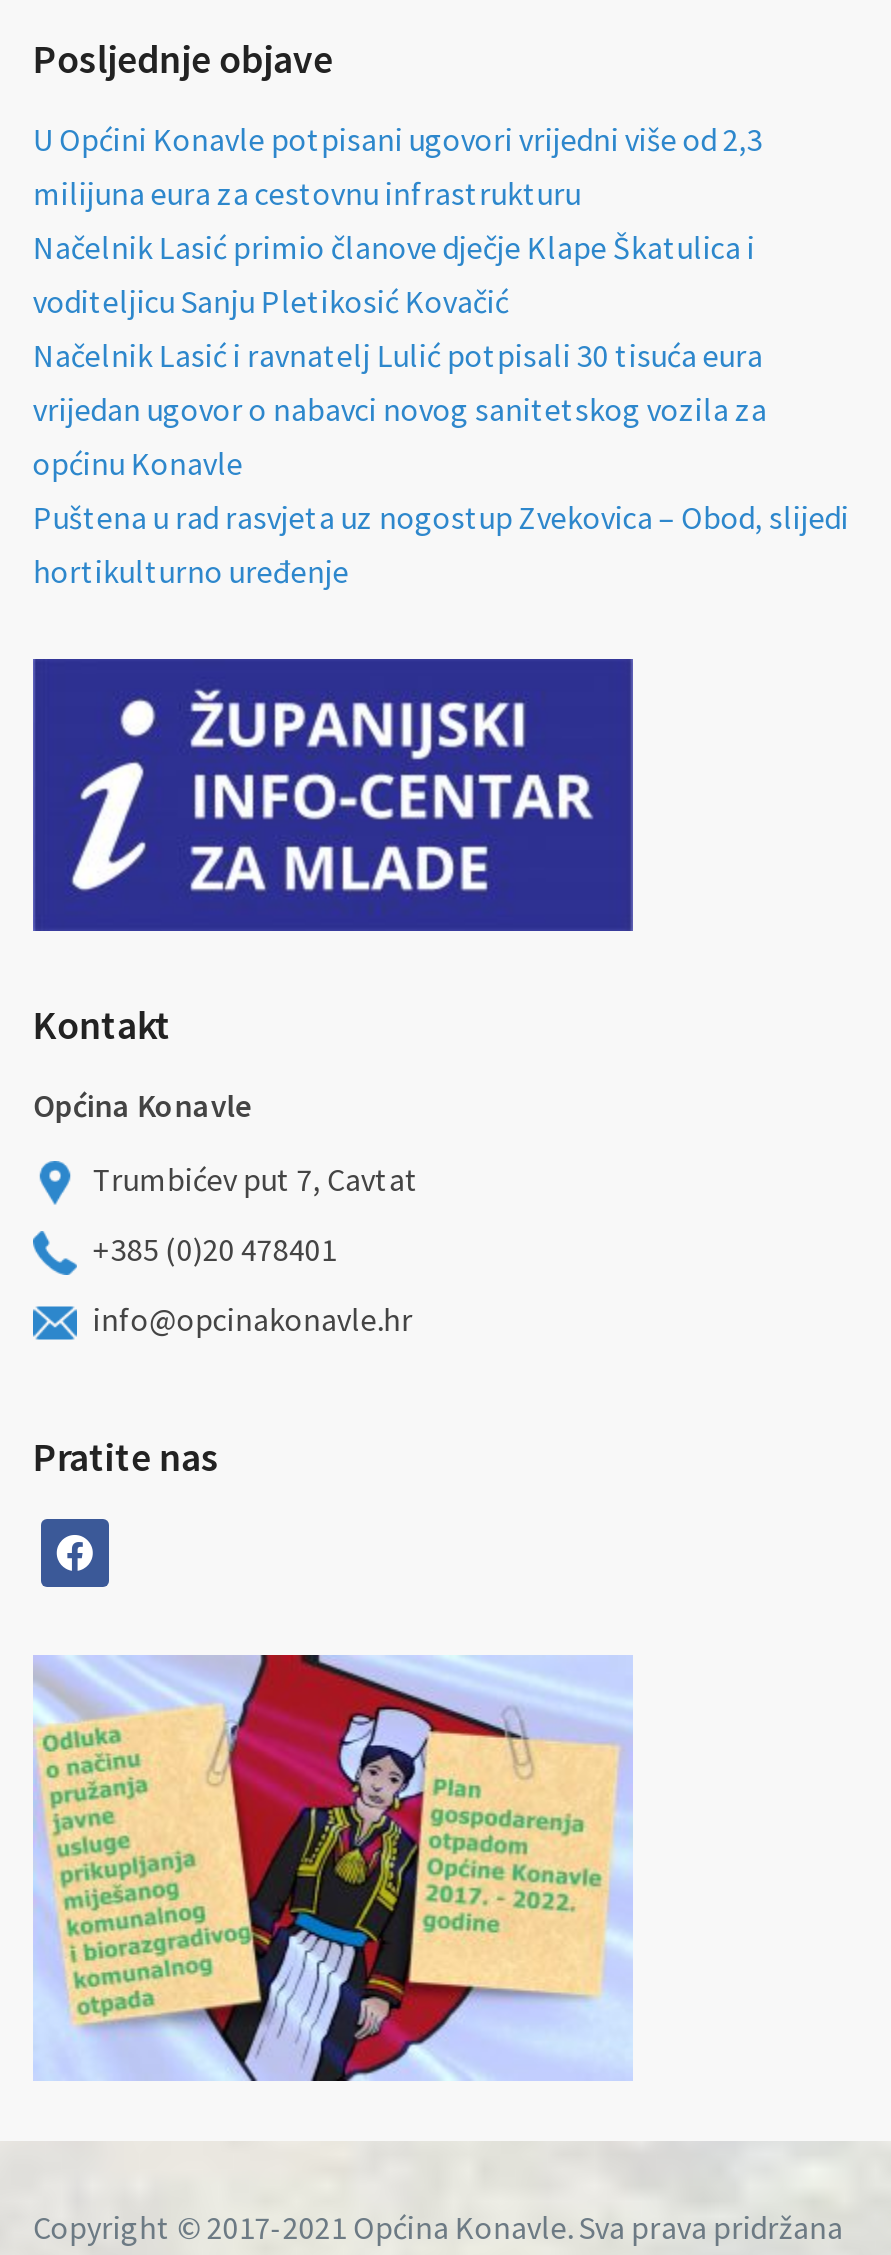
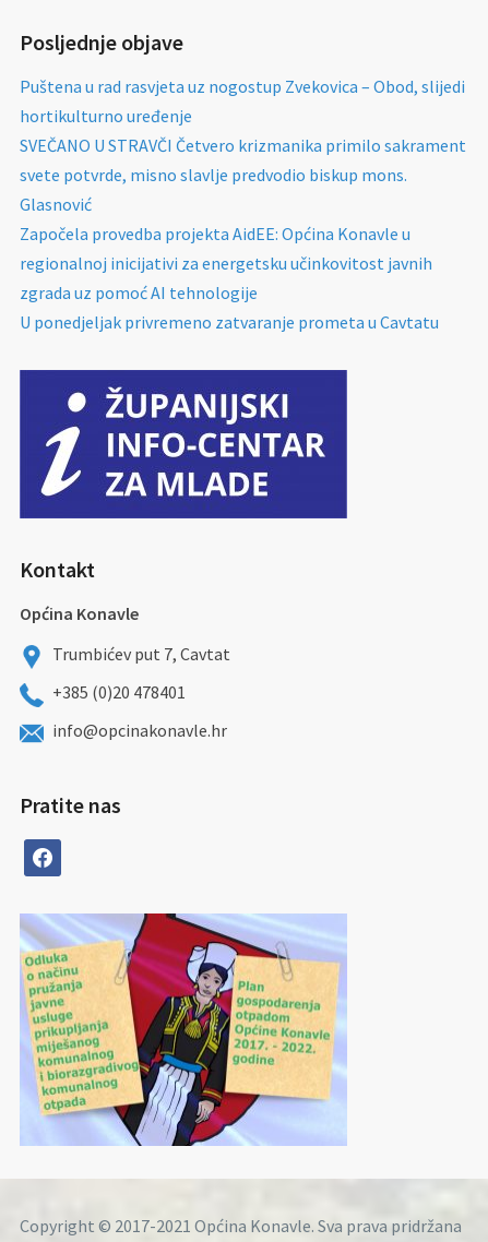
[33,118,767,482] U Općini Konavle potpisani ugovori vrijedni više od 2,3 | milijuna eura za cestovnu infrastrukturu | Načelnik Lasić primio članove dječje Klape Škatulica i | voditeljicu Sanju Pletikosić Kovačić | Načelnik Lasić i ravnatelj Lulić potpisali 30 tisuća eura | vrijedan ugovor o nabavci novog sanitetskog vozila za | općinu Konavle -> none
moved [33,496,849,590] -> [20,76,465,127]: Puštena u rad rasvjeta uz nogostup Zvekovica – Obod, slijedi | hortikulturno uređenje
none -> [20,135,466,333] SVEČANO U STRAVČI Četvero krizmanika primilo sakrament | svete potvrde, misno slavlje predvodio biskup mons. | Glasnović | Započela provedba projekta AidEE: Općina Konavle u | regionalnoj inicijativi za energetsku učinkovitost javnih | zgrada uz pomoć AI tehnologije | U ponedjeljak privremeno zatvaranje prometa u Cavtatu

